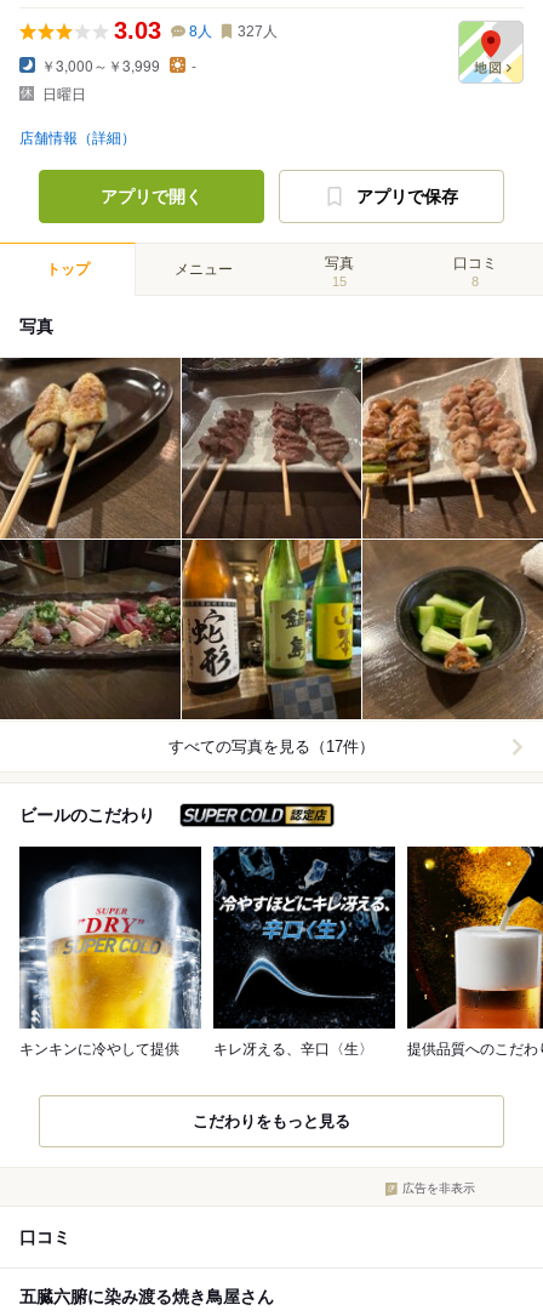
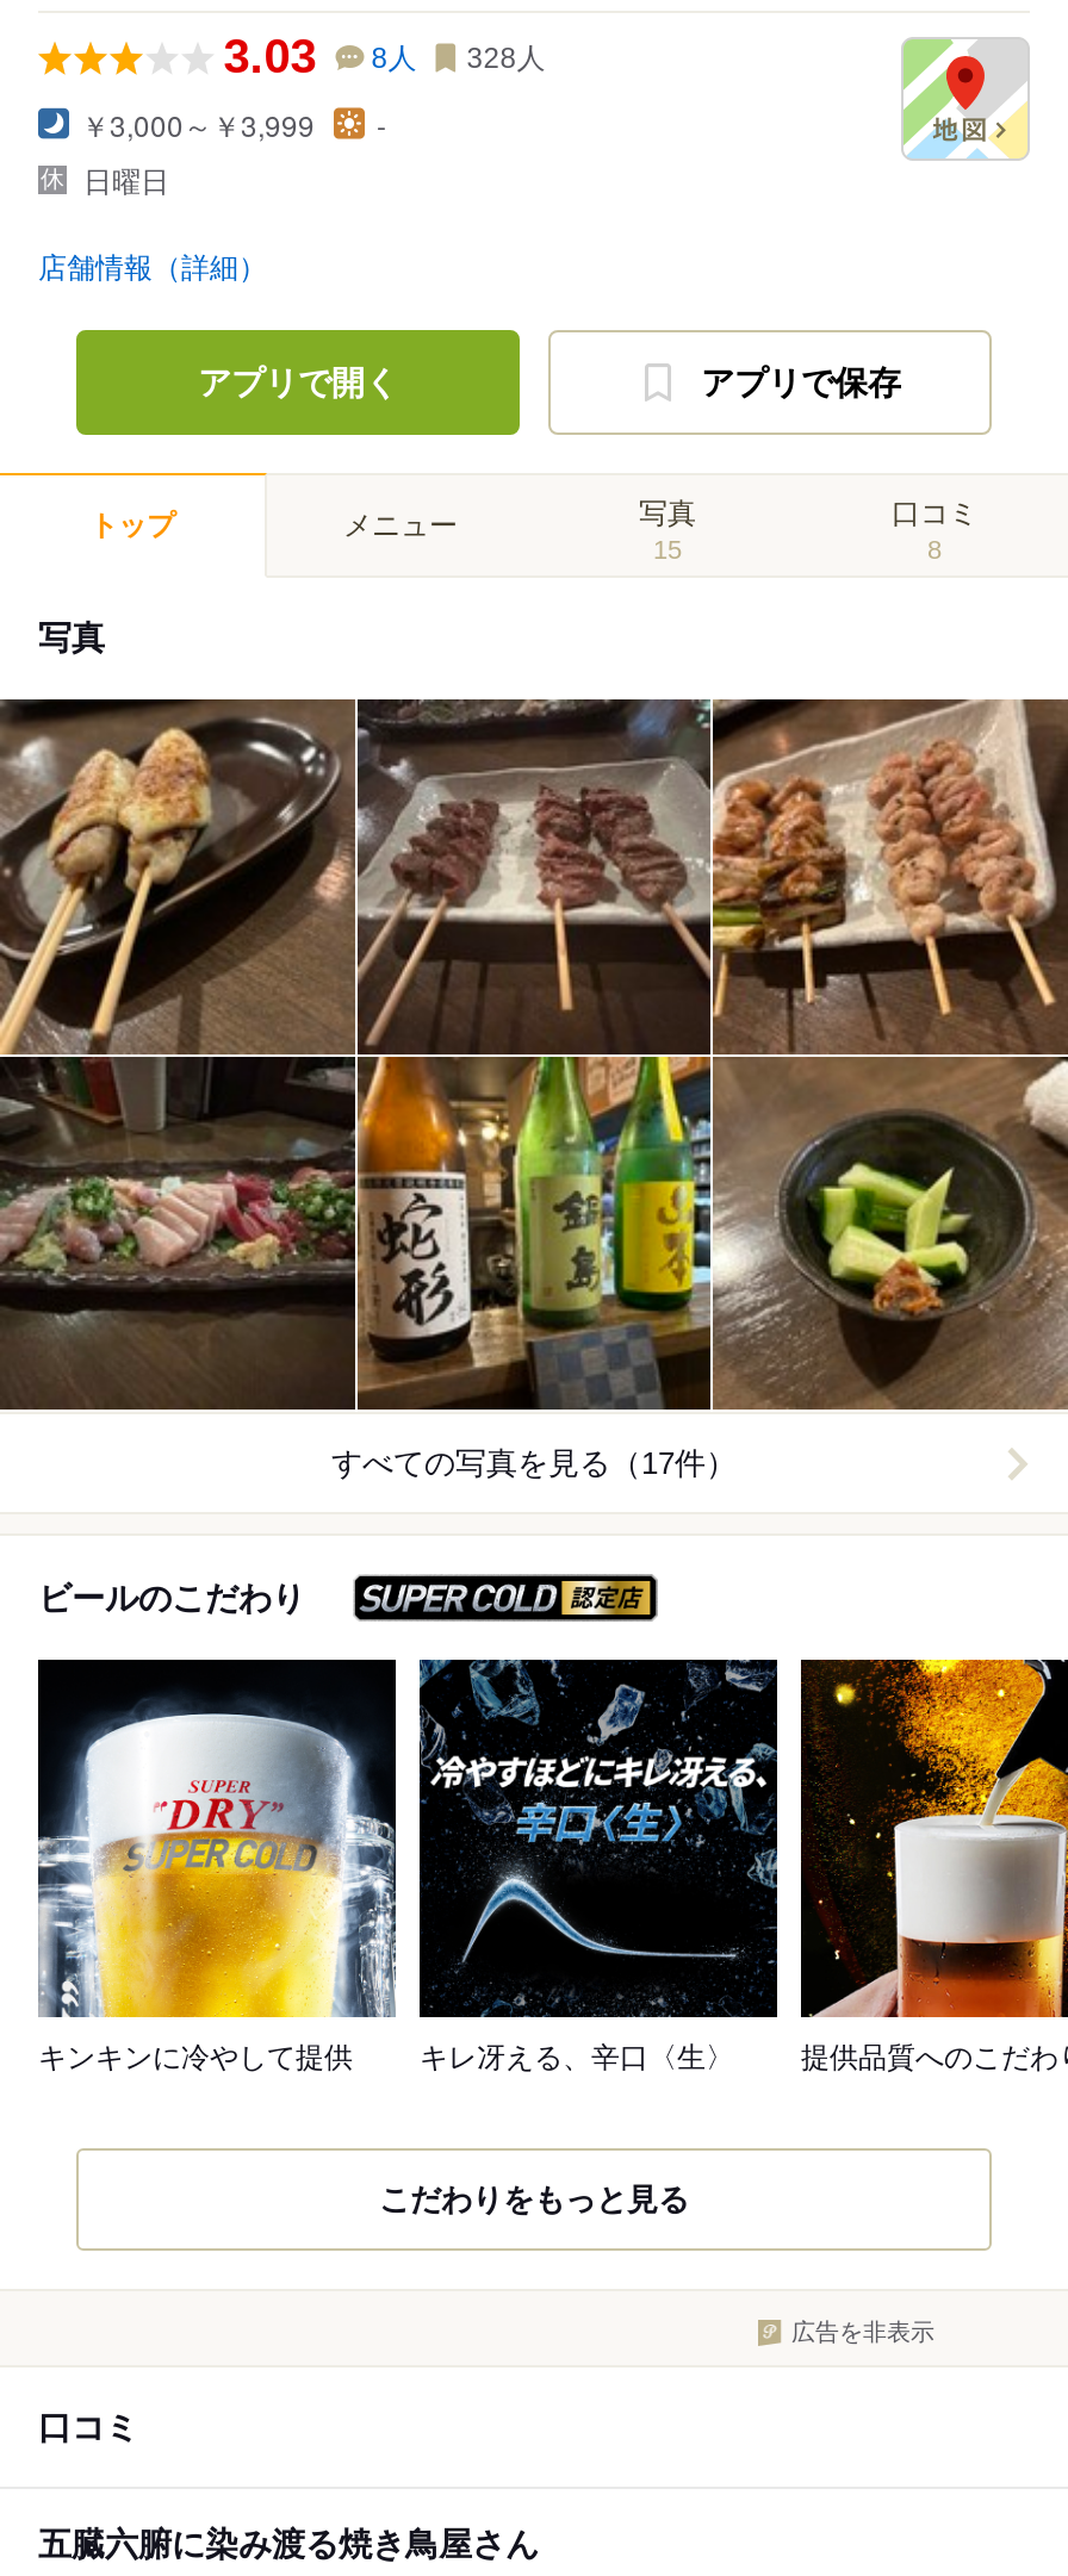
[114,17,277,44] 3.03 8人 327人 -> [224,30,545,82] 3.03 8人 328人

